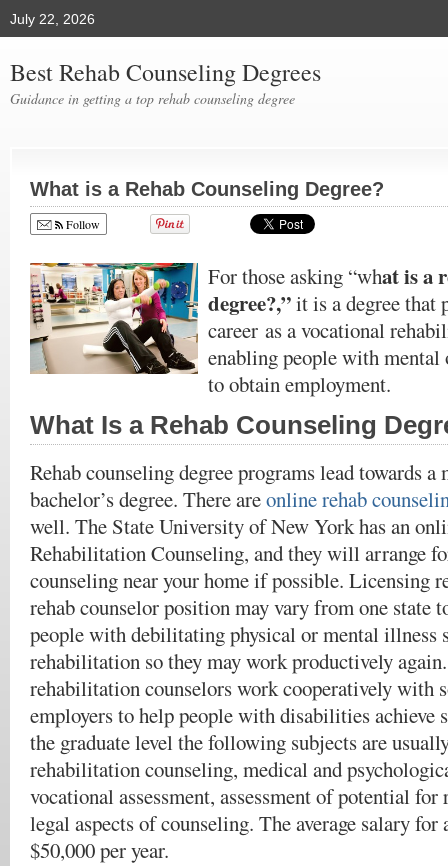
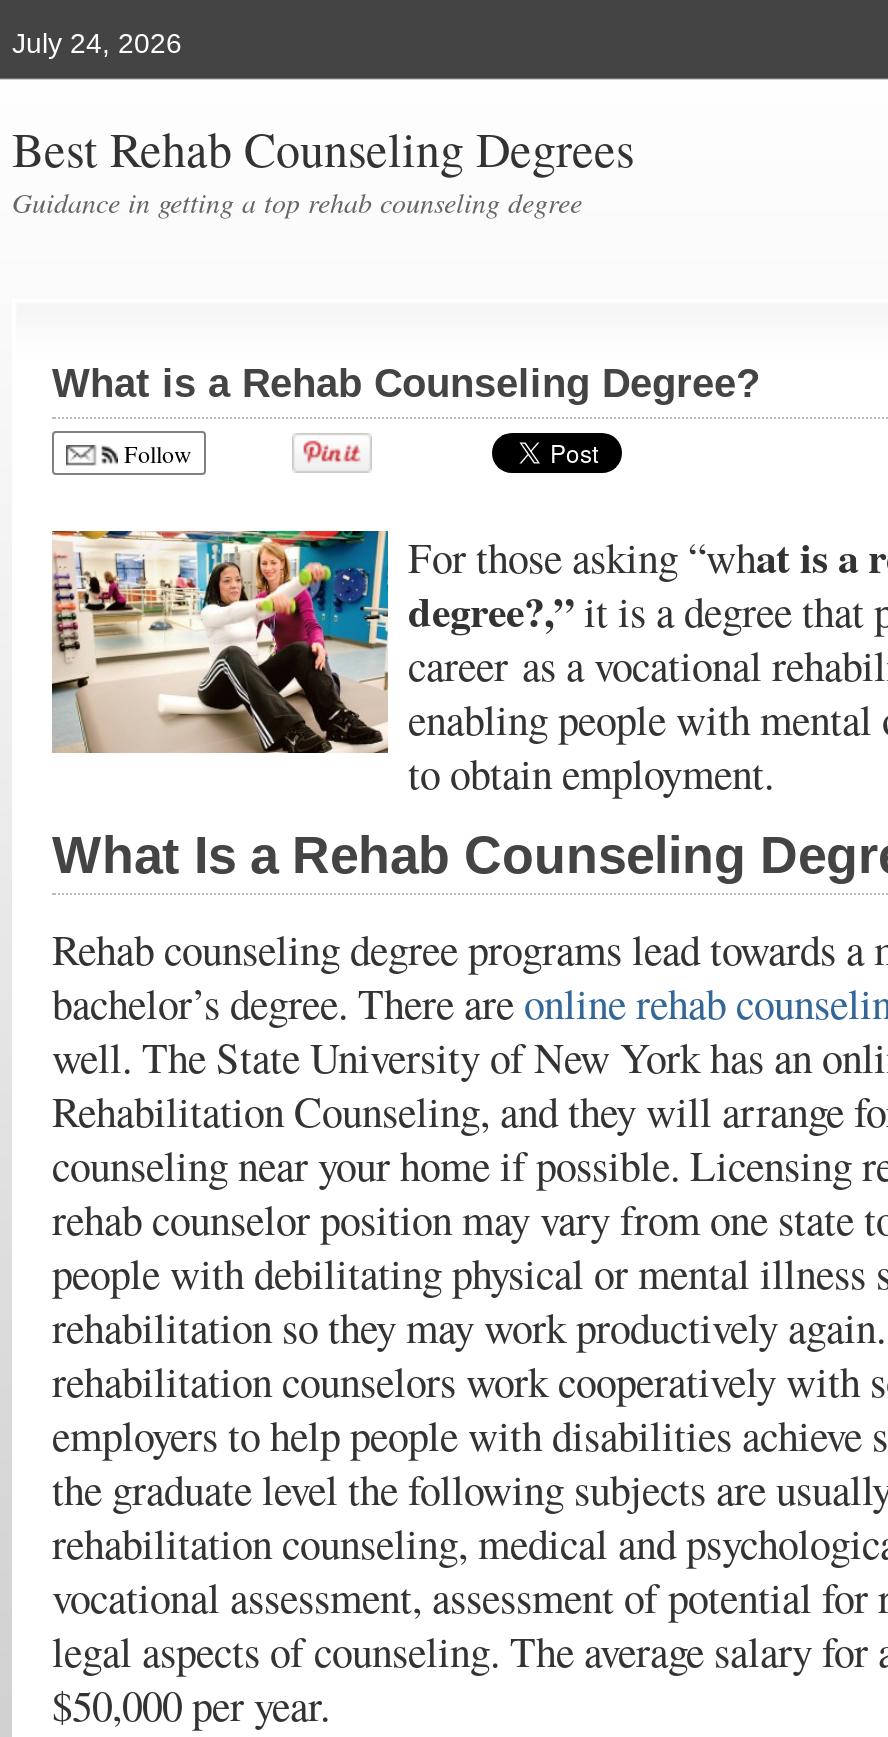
[10,11,95,27] July 22, 2026 -> [12,27,182,59] July 24, 2026

